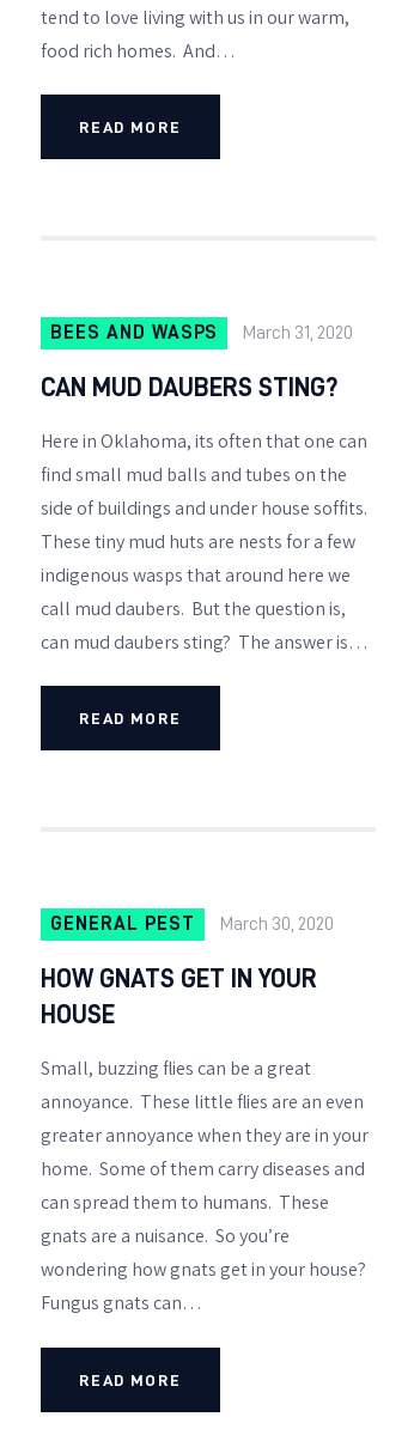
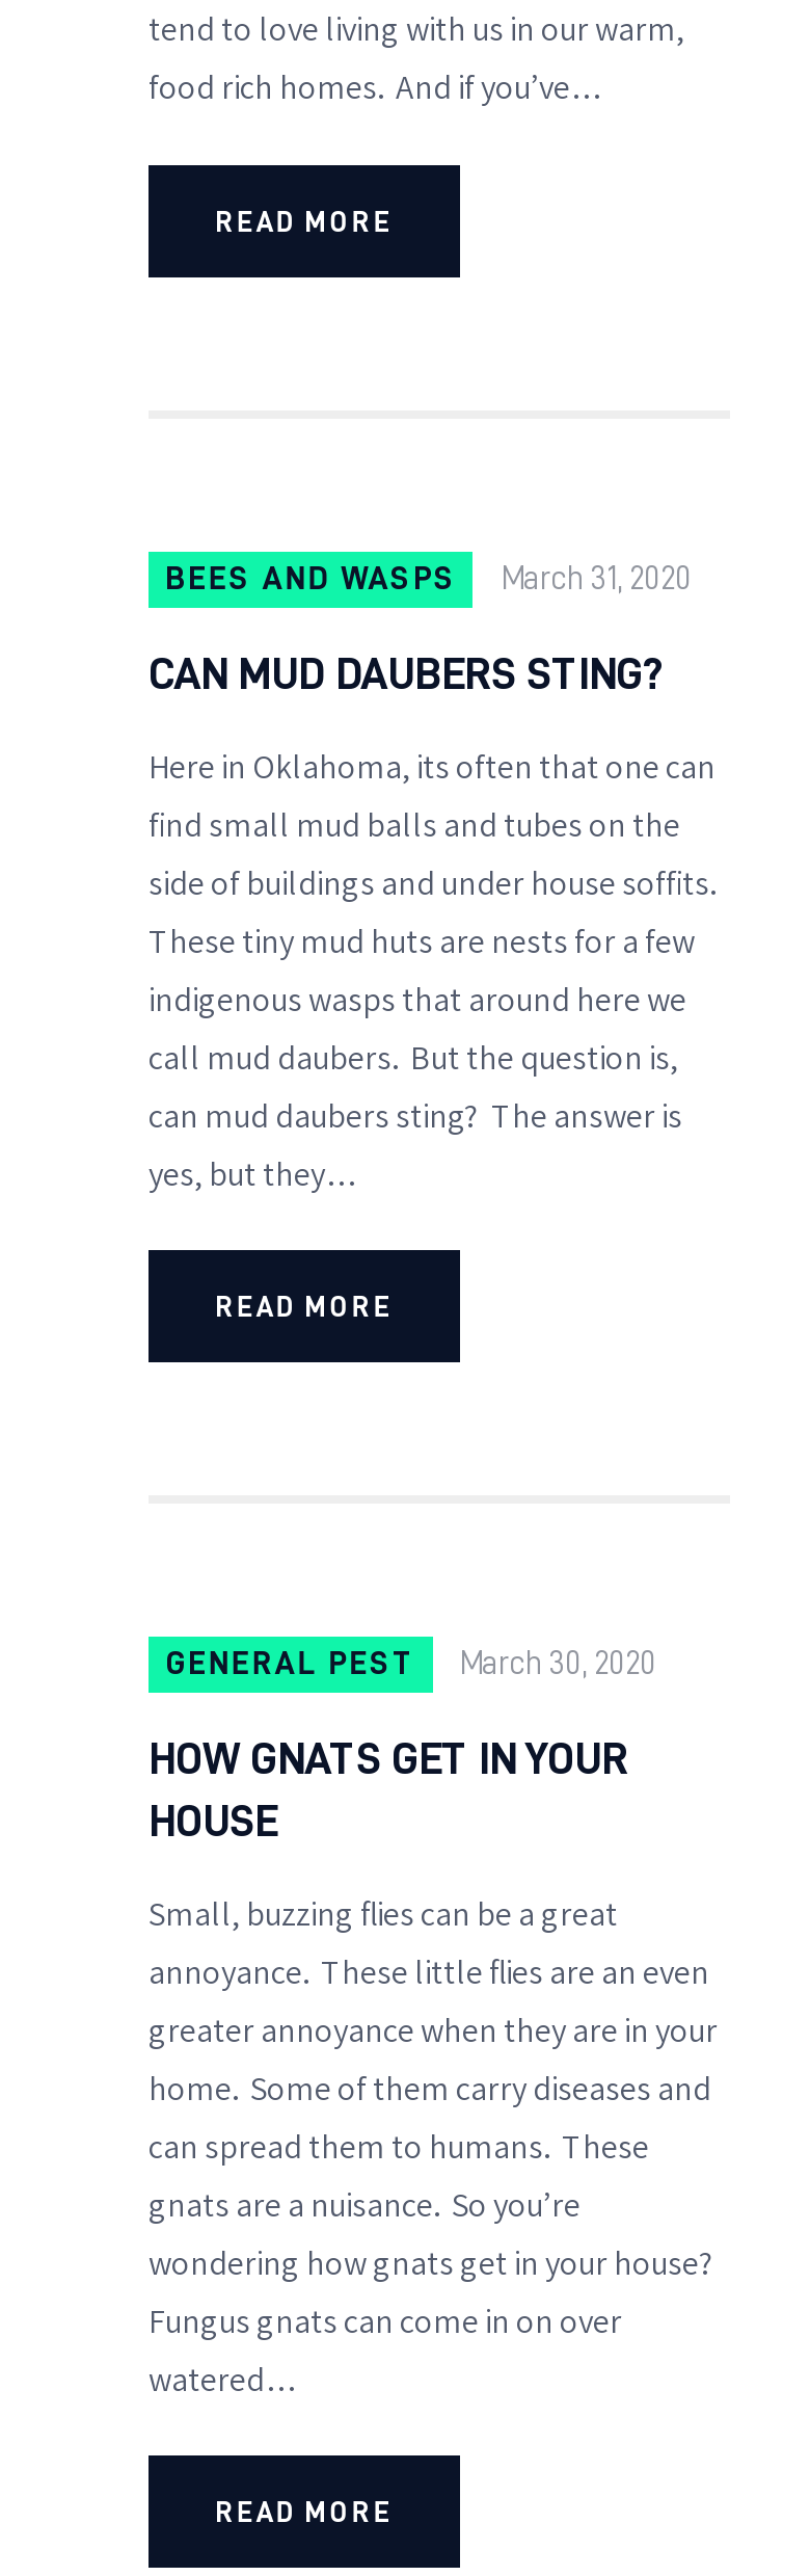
[41,39,236,62] food rich homes. And… -> [148,68,605,107] food rich homes. And if you’ve…
[41,631,369,653] can mud daubers sting? The answer is… -> [148,1095,682,1193] can mud daubers sting? The answer is | yes, but they…
[41,1292,202,1315] Fungus gnats can… -> [148,2301,622,2399] Fungus gnats can come in on over | watered…

